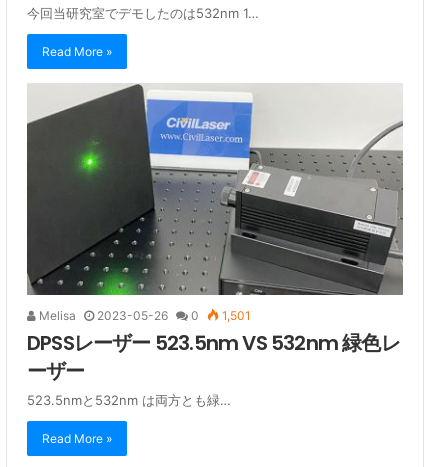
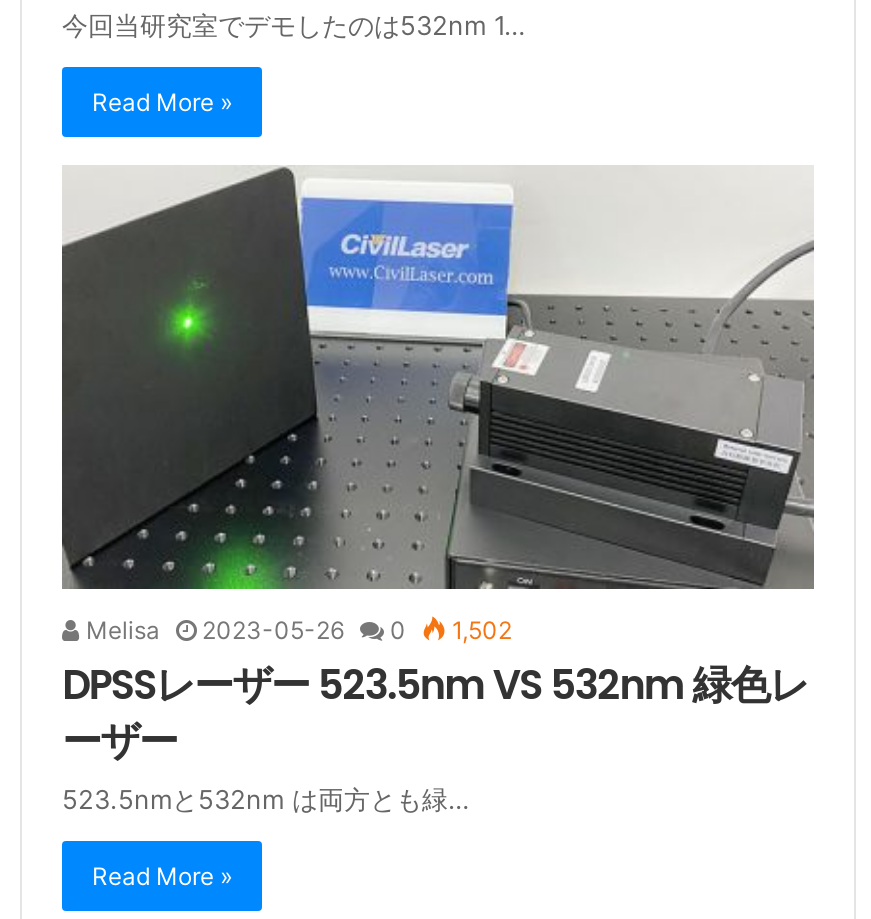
[36,308,251,323] Melisa 2023-05-26 0 1,501 -> [80,615,512,645] Melisa 2023-05-26 0 1,502

